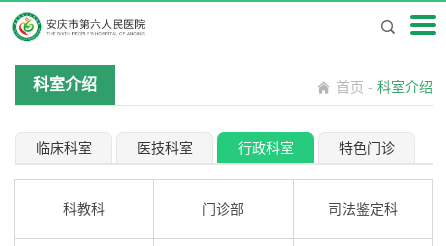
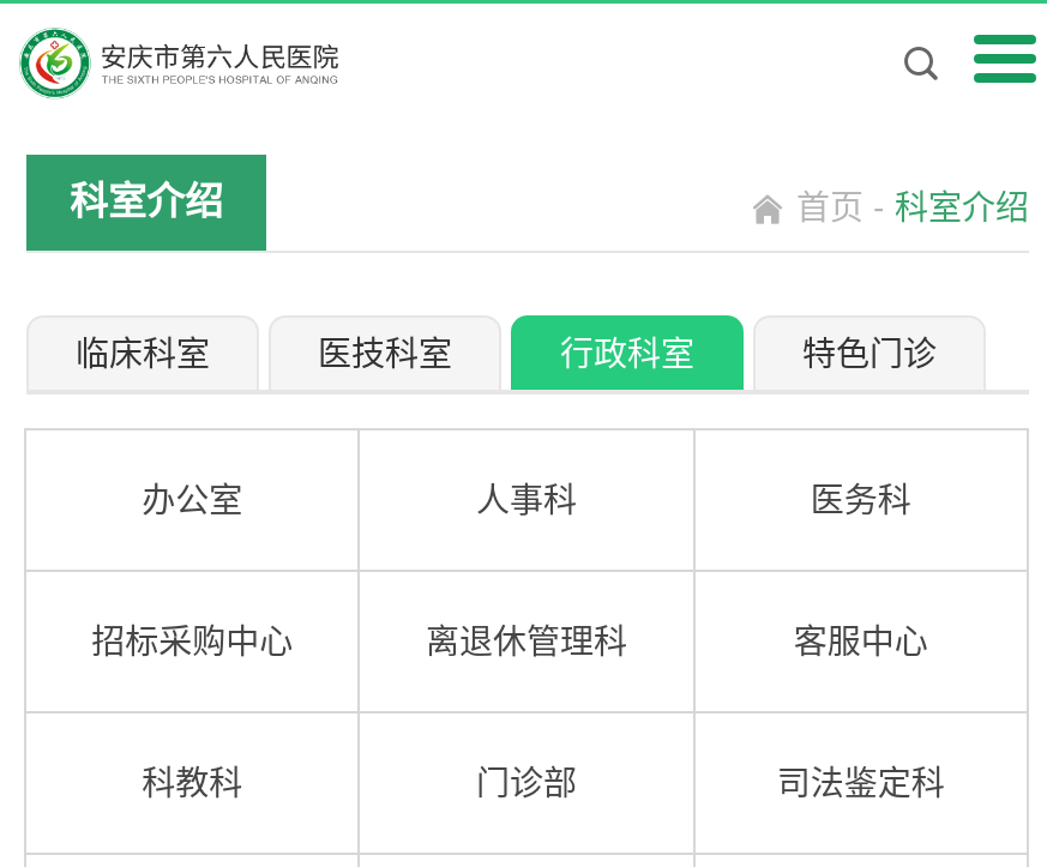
none -> [92,622,928,661] 招标采购中心 | 离退休管理科 | 客服中心
none -> [142,481,911,519] 办公室 | 人事科 | 医务科

